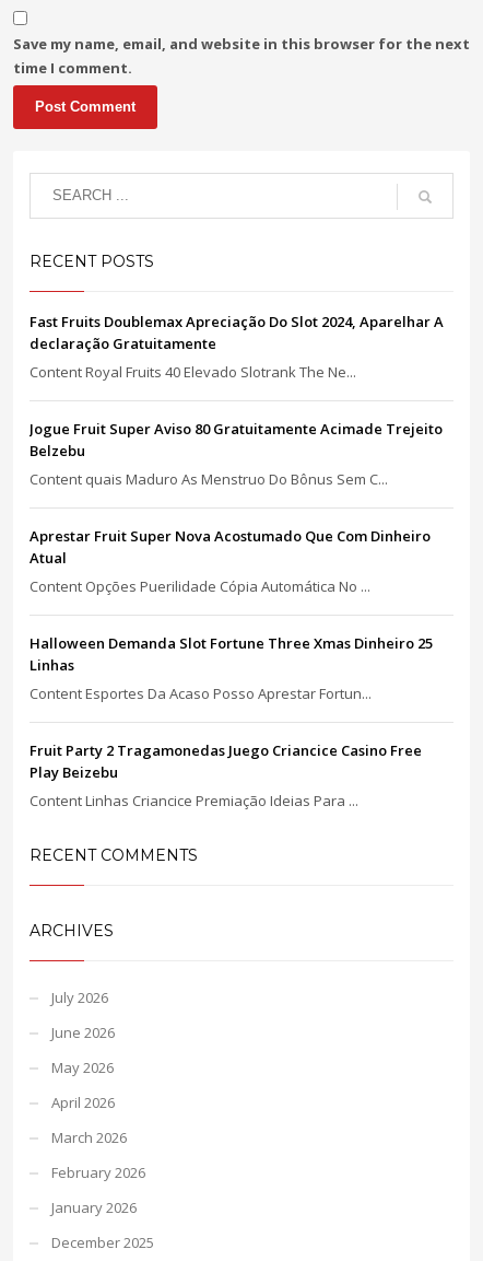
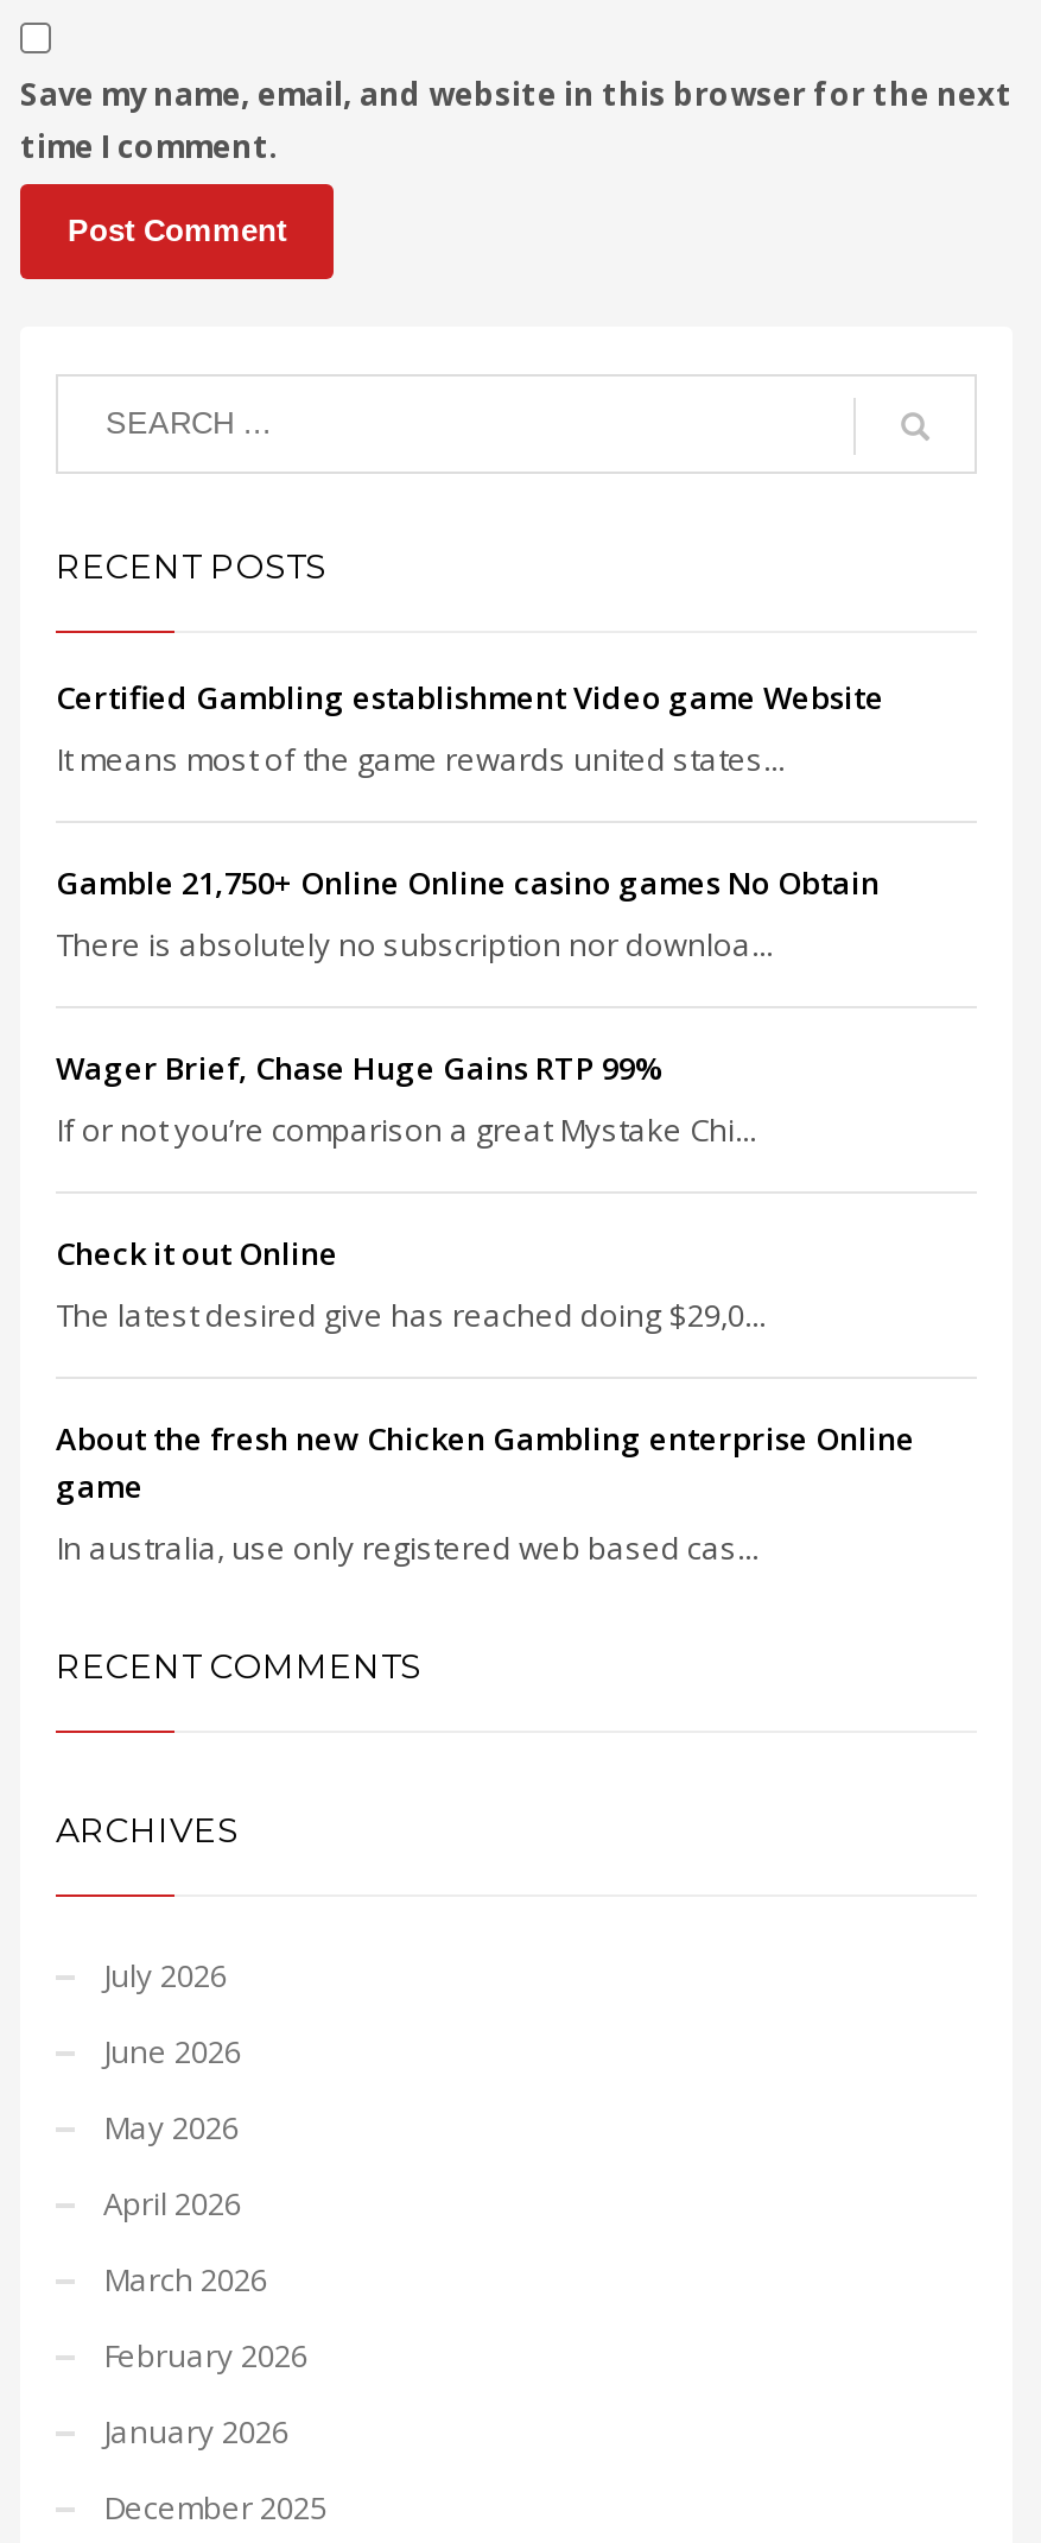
[30,311,444,381] Fast Fruits Doublemax Apreciação Do Slot 2024, Aparelhar A | declaração Gratuitamente | Content Royal Fruits 40 Elevado Slotrank The Ne... -> [56,675,884,779] Certified Gambling establishment Video game Website | It means most of the game rewards united states...
[30,418,443,488] Jogue Fruit Super Aviso 80 Gratuitamente Acimade Trejeito | Belzebu | Content quais Maduro As Menstruo Do Bônus Sem C... -> [56,860,880,964] Gamble 21,750+ Online Online casino games No Obtain | There is absolutely no subscription nor downloa...
[30,526,431,596] Aprestar Fruit Super Nova Acostumado Que Com Dinheiro | Atual | Content Opções Puerilidade Cópia Automática No ... -> [56,1045,756,1150] Wager Brief, Chase Huge Gains RTP 99% | If or not you’re comparison a great Mystake Chi...
[30,633,433,703] Halloween Demanda Slot Fortune Three Xmas Dinheiro 25 | Linhas | Content Esportes Da Acaso Posso Aprestar Fortun... -> [56,1231,766,1335] Check it out Online | The latest desired give has reached doing $29,0...
[30,740,422,810] Fruit Party 2 Tragamonedas Juego Criancice Casino Free | Play Beizebu | Content Linhas Criancice Premiação Ideias Para ... -> [56,1416,915,1568] About the fresh new Chicken Gambling enterprise Online | game | In australia, use only registered web based cas...

